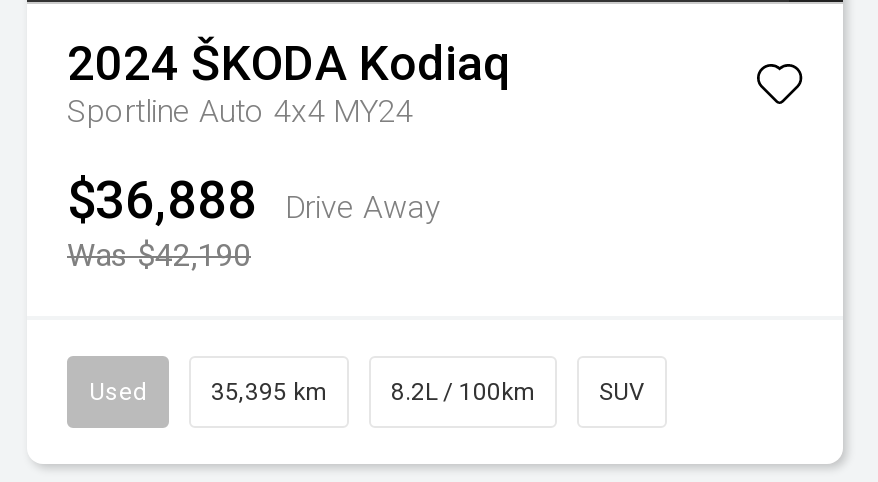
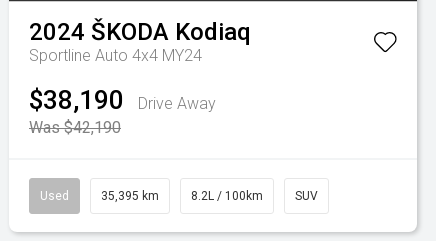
[67,171,441,231] $36,888 Drive Away -> [29,85,216,115] $38,190 Drive Away

